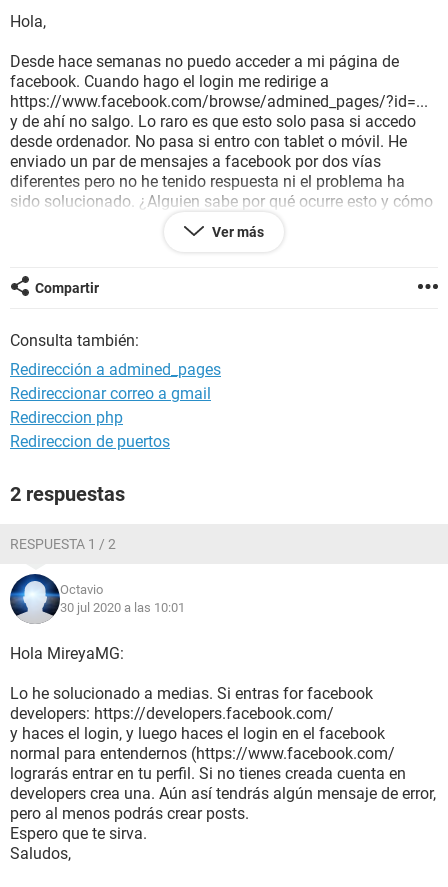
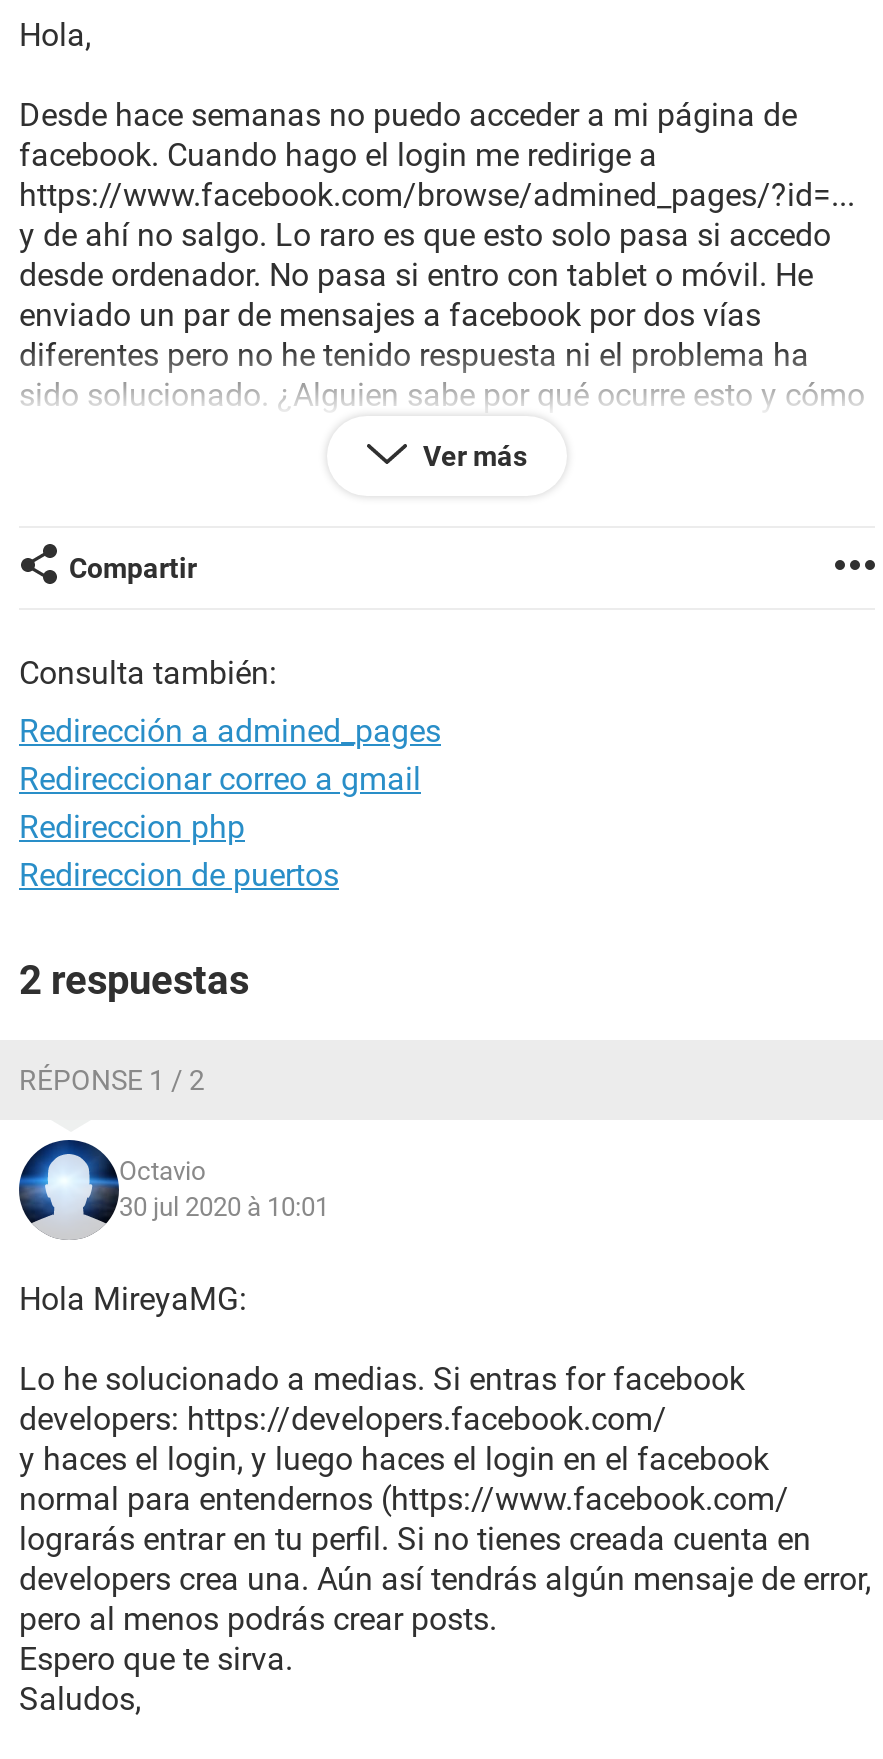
[10,536,116,552] RESPUESTA 1 / 2 -> [19,1064,205,1096] RÉPONSE 1 / 2
[60,600,185,615] 30 jul 2020 a las 10:01 -> [119,1192,329,1222] 30 jul 2020 à 10:01

